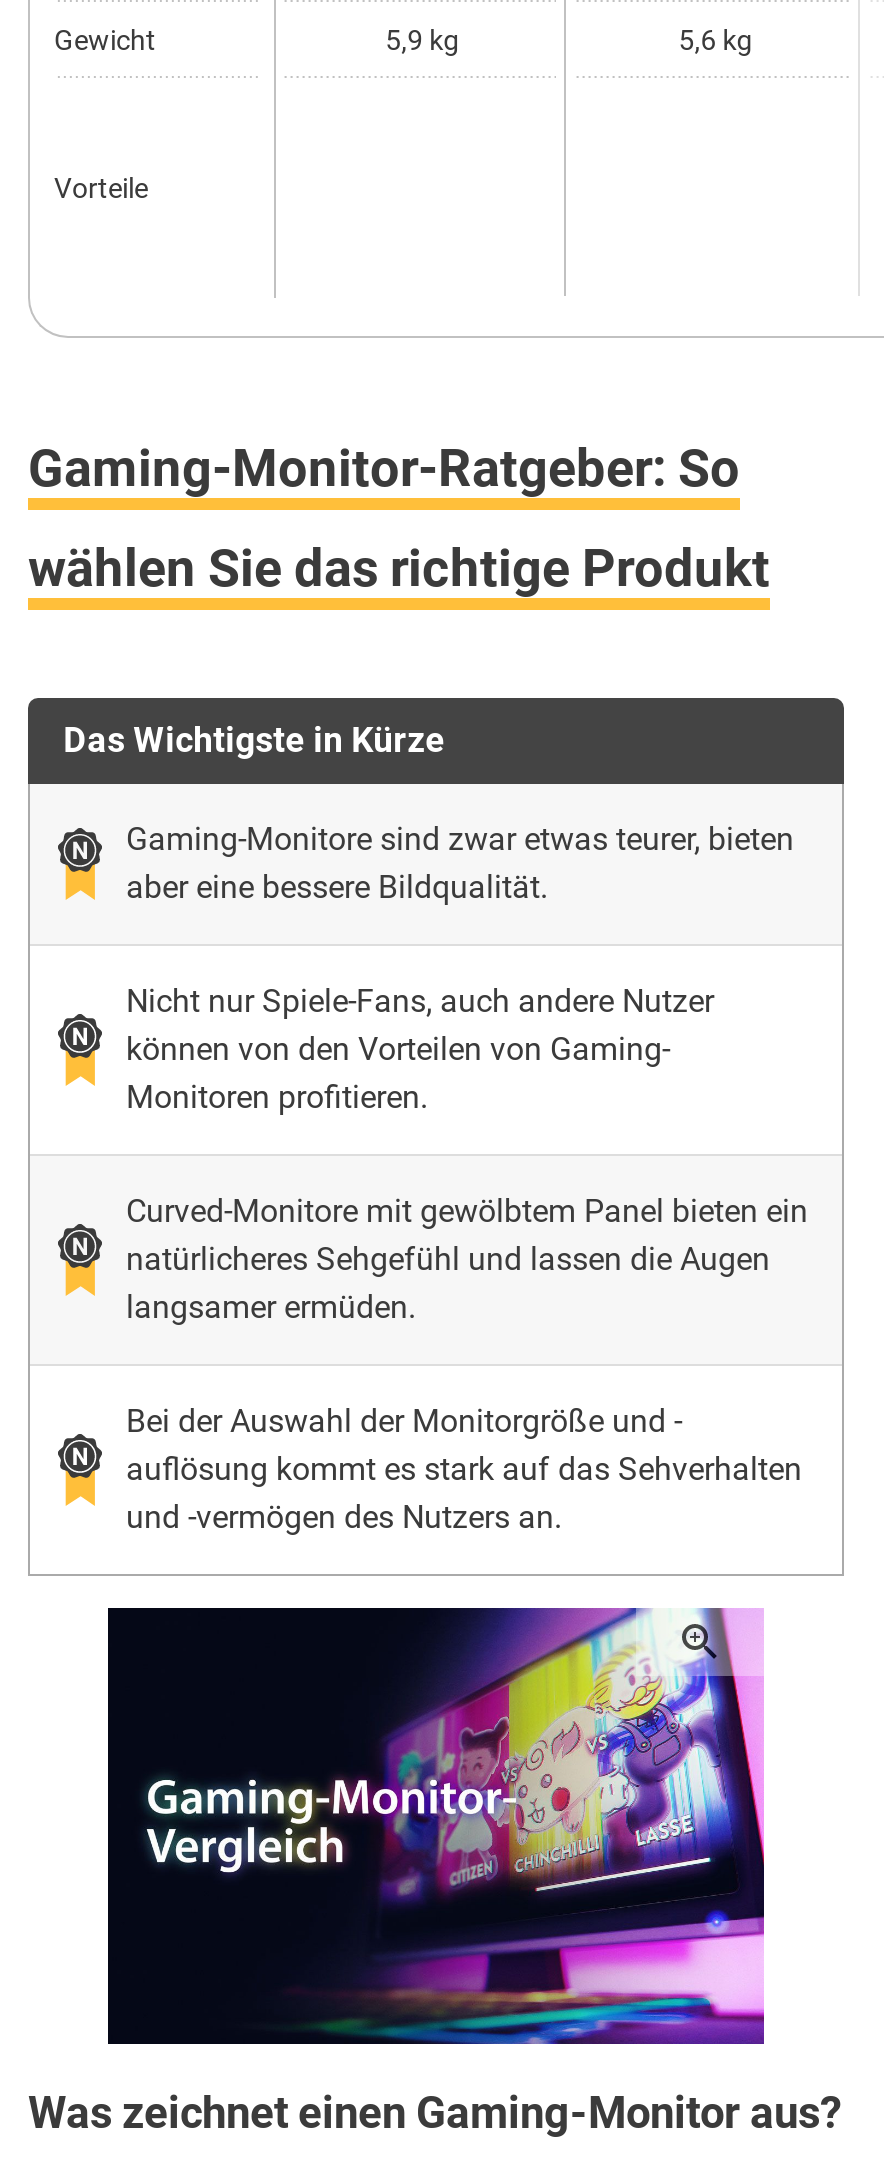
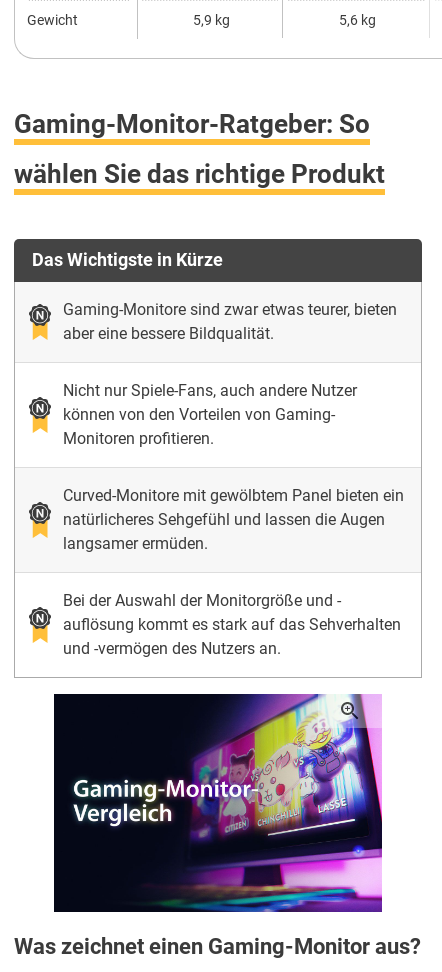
[54,172,148,204] Vorteile -> none

